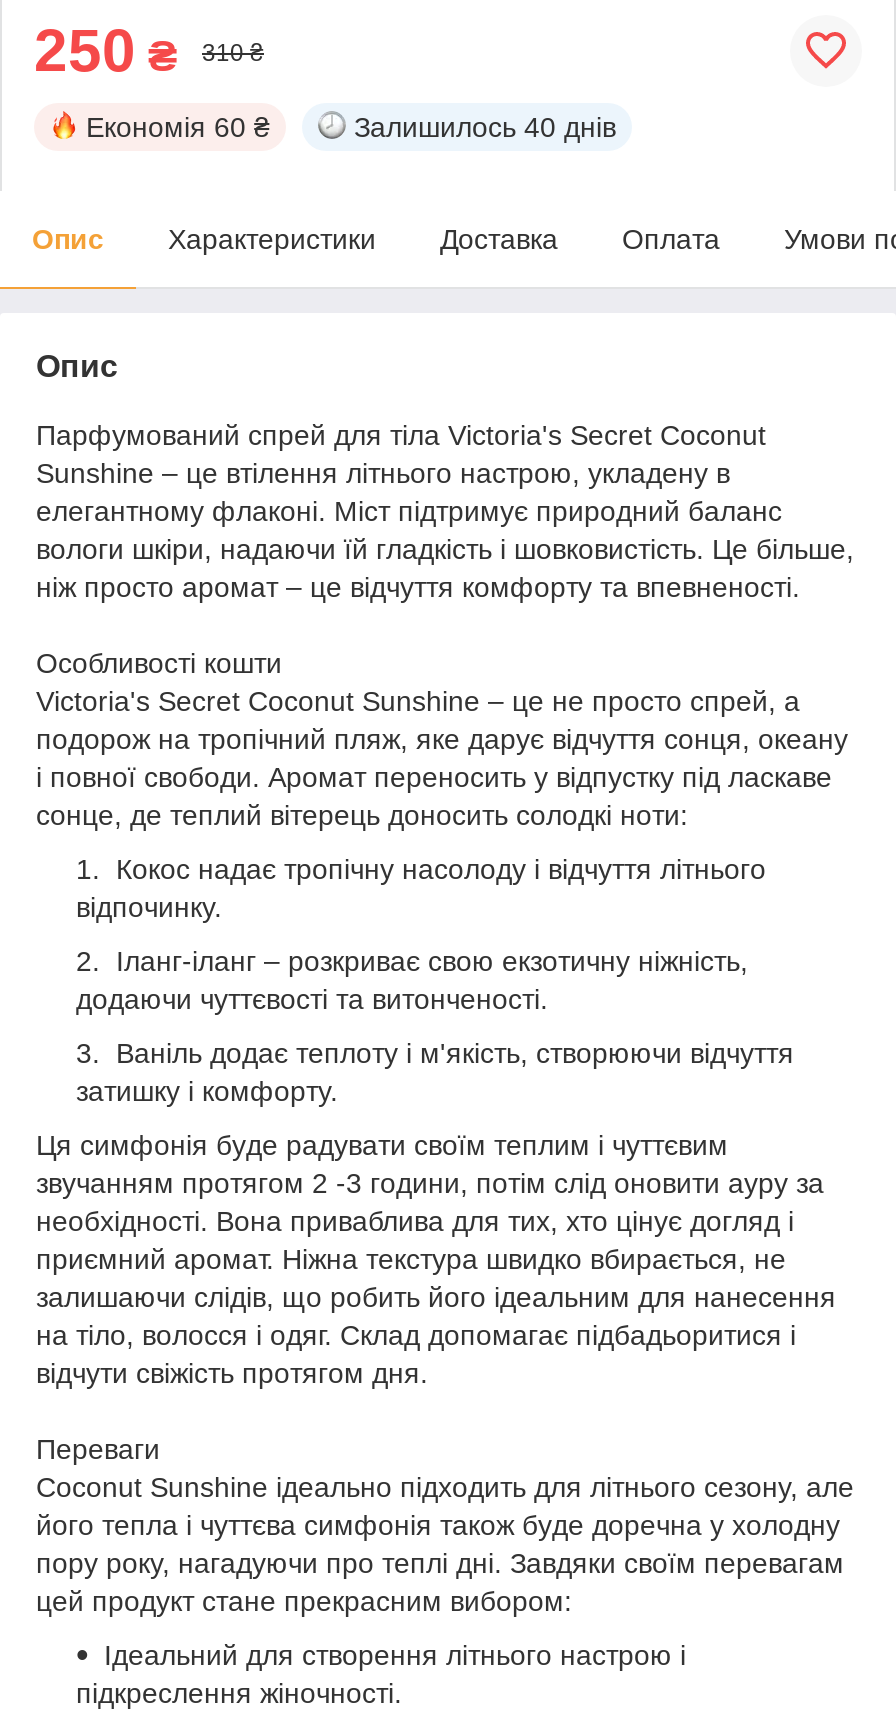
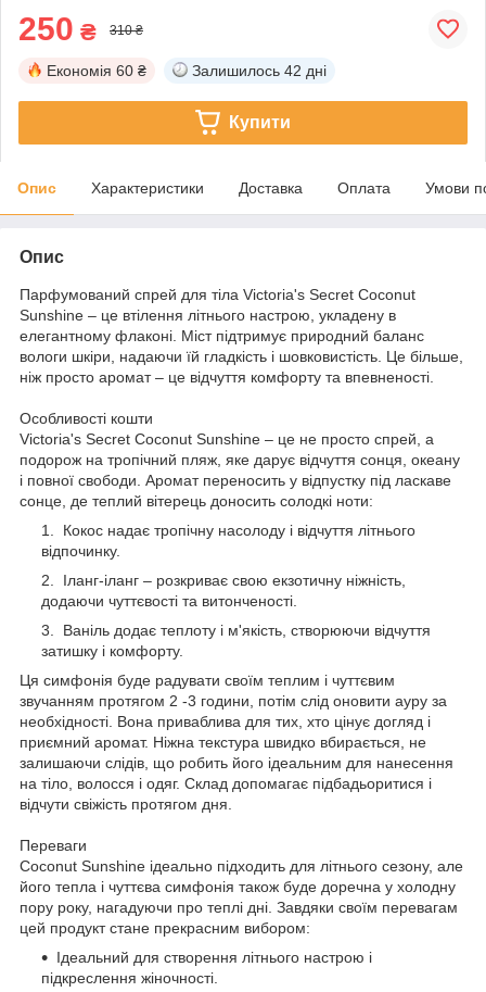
[354,111,616,143] Залишилось 40 днів -> [192,62,327,131] Залишилось 42 дні | Купити

